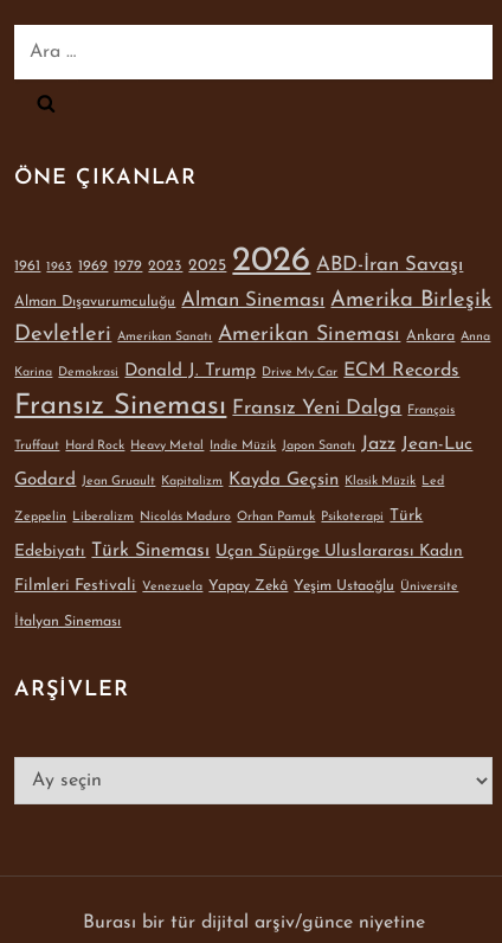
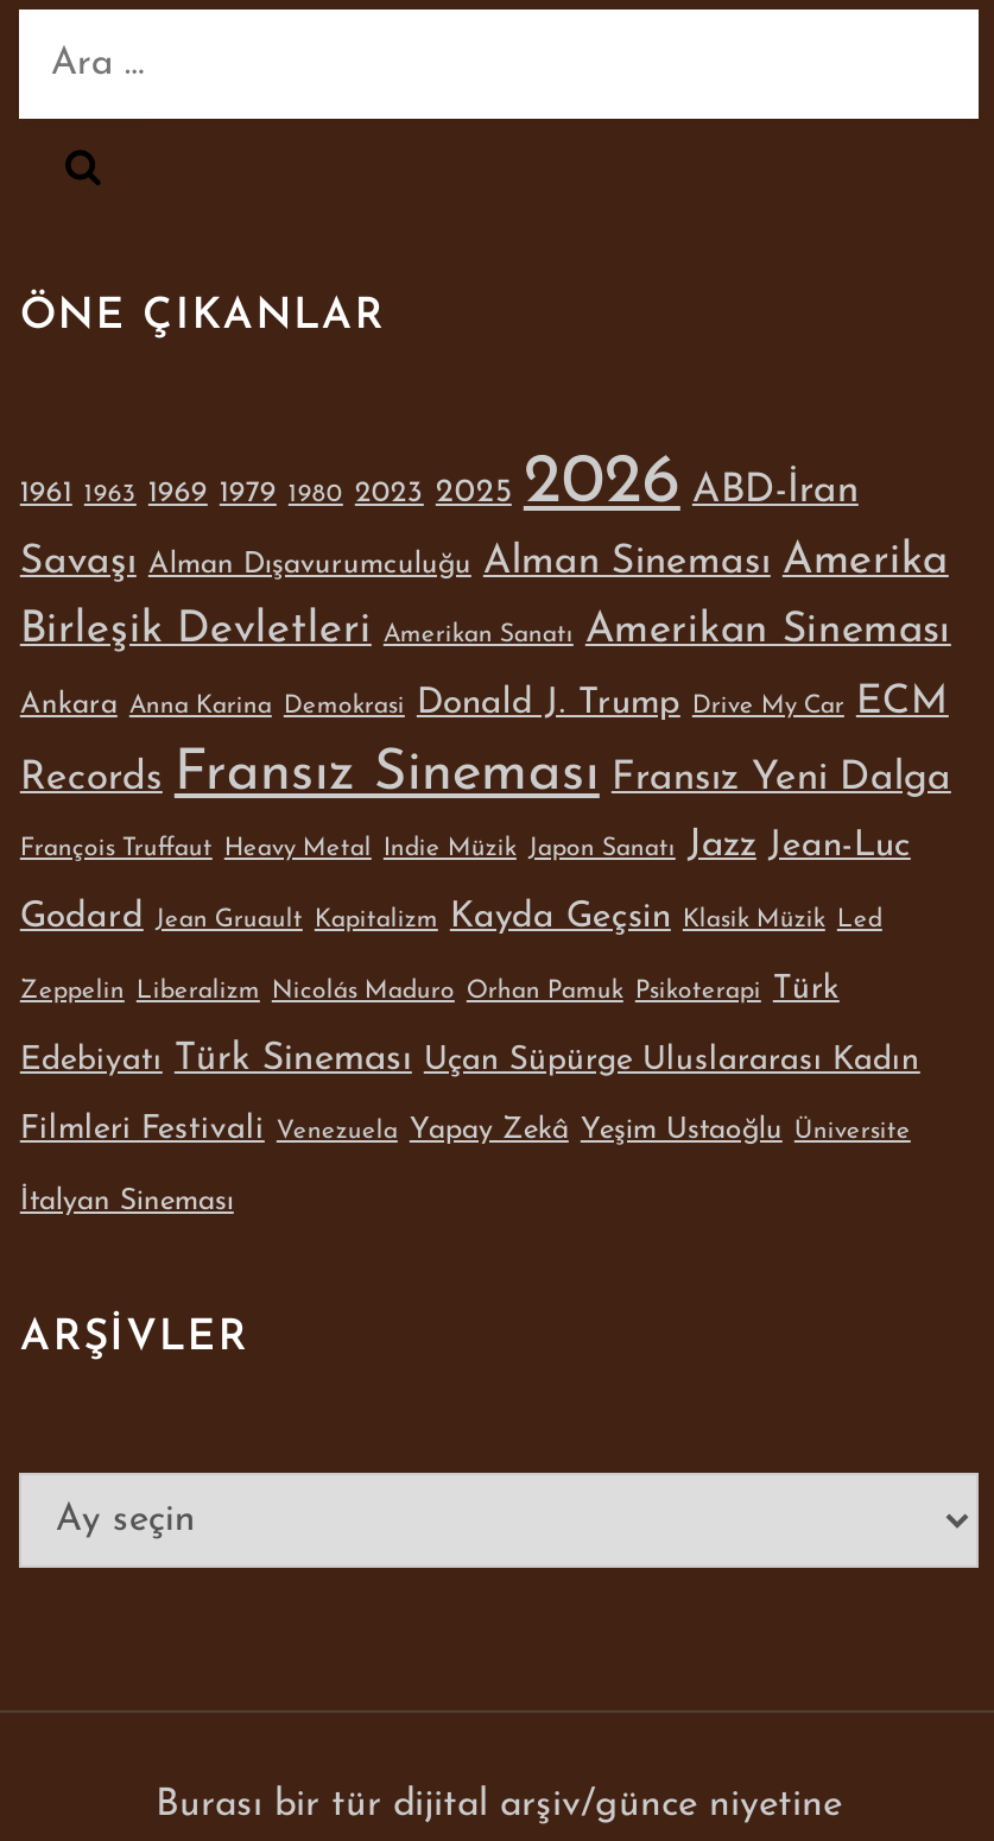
[15,245,492,454] 1961 1963 1969 1979 2023 2025 2026 ABD-İran Savaşı | Alman Dışavurumculuğu Alman Sineması Amerika Birleşik | Devletleri Amerikan Sanatı Amerikan Sineması Ankara Anna | Karina Demokrasi Donald J. Trump Drive My Car ECM Records | Fransız Sineması Fransız Yeni Dalga François | Truffaut Hard Rock Heavy Metal Indie Müzik Japon Sanatı Jazz Jean-Luc -> [20,450,951,866] 1961 1963 1969 1979 1980 2023 2025 2026 ABD-İran | Savaşı Alman Dışavurumculuğu Alman Sineması Amerika | Birleşik Devletleri Amerikan Sanatı Amerikan Sineması | Ankara Anna Karina Demokrasi Donald J. Trump Drive My Car ECM | Records Fransız Sineması Fransız Yeni Dalga | François Truffaut Heavy Metal Indie Müzik Japon Sanatı Jazz Jean-Luc

